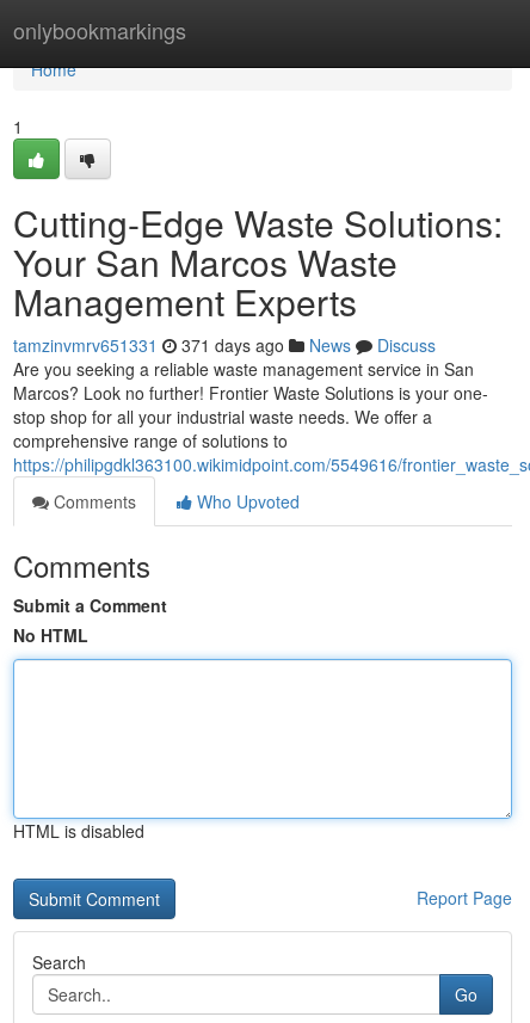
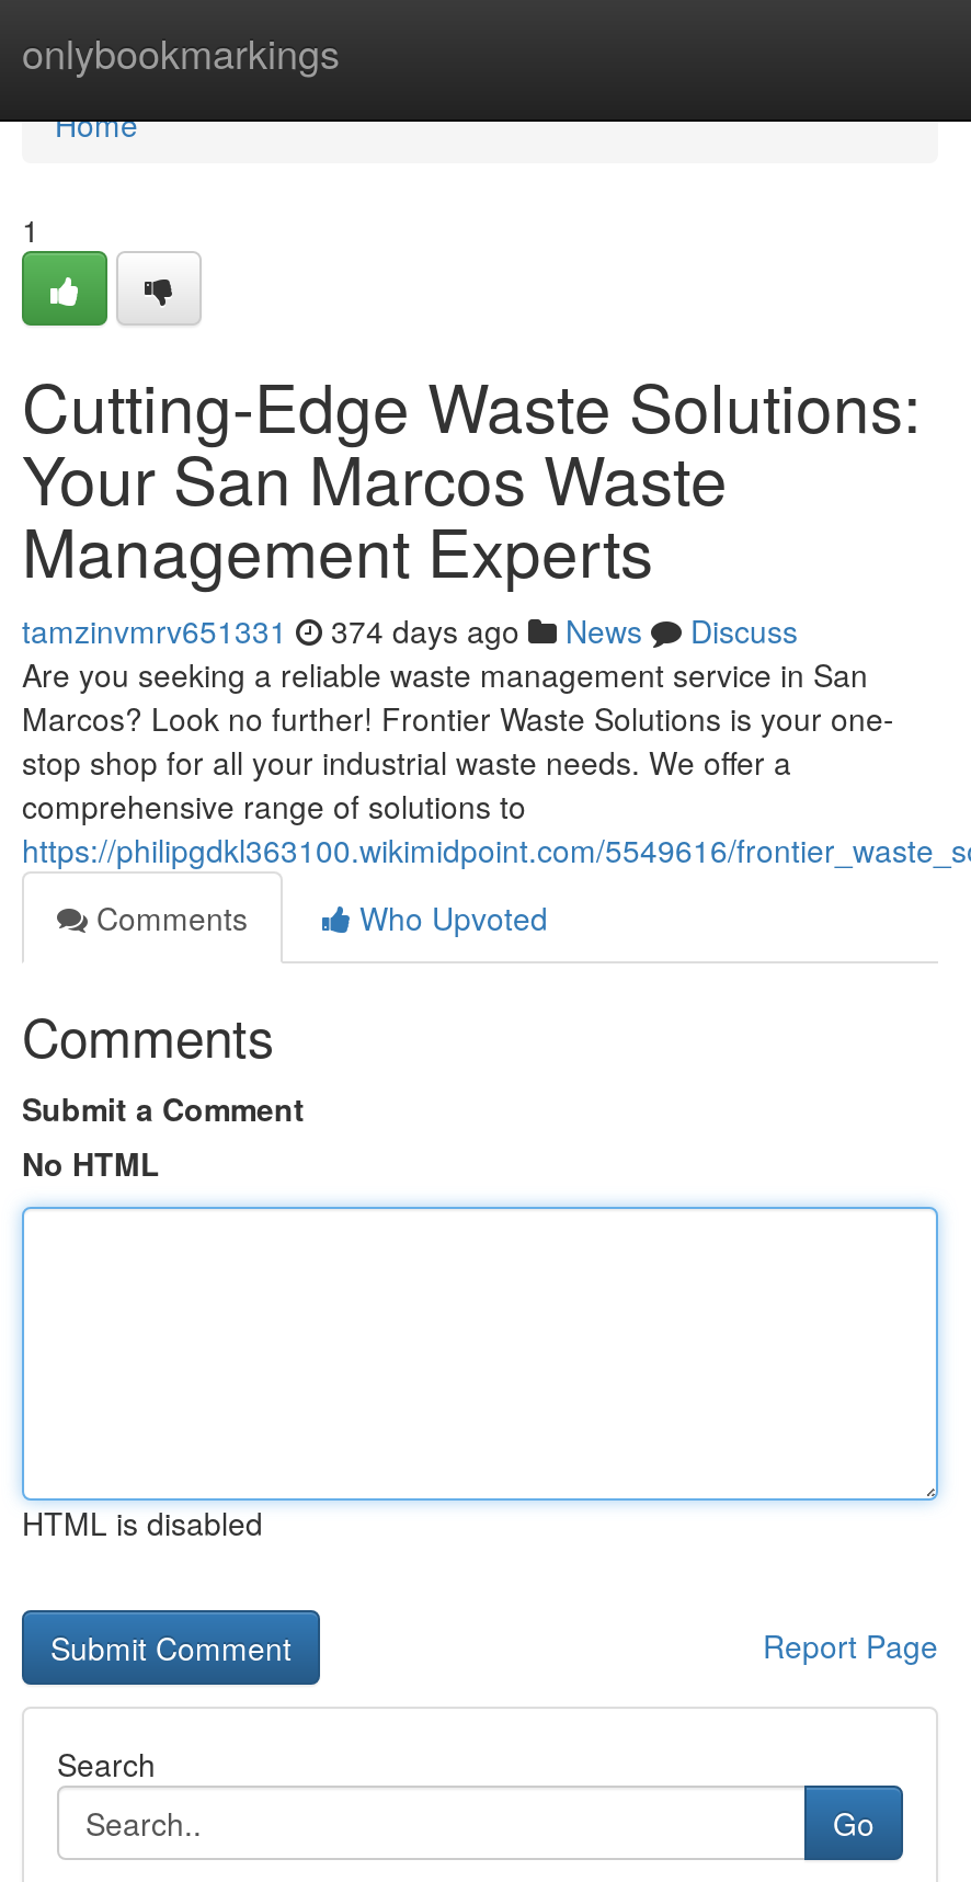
[13,333,436,357] tamzinvmrv651331 371 days ago News Discuss -> [22,608,798,652] tamzinvmrv651331 374 days ago News Discuss

